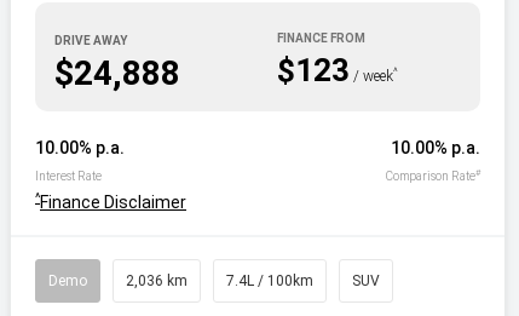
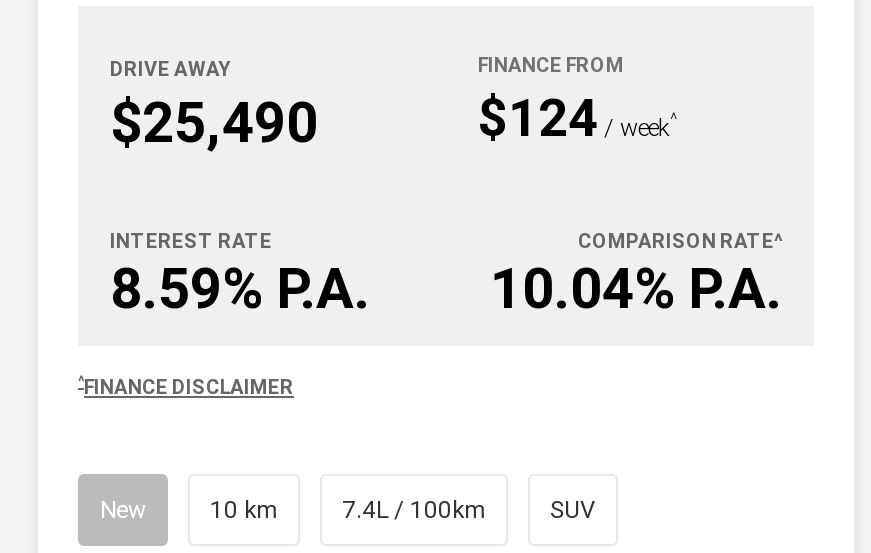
[54,53,180,93] $24,888 -> [110,90,318,156] $25,490
[277,51,398,88] $123/ week^ -> [478,87,678,147] $124/ week^
[35,138,125,157] 10.00% p.a. -> [110,256,370,322] 8.59% P.A.
[391,138,480,157] 10.00% p.a. -> [578,230,782,252] COMPARISON RATE^
[35,170,102,183] Interest Rate -> [110,230,782,322] INTEREST RATE | 10.04% P.A.
[35,167,480,212] Comparison Rate# | ^Finance Disclaimer -> [78,372,294,398] ^FINANCE DISCLAIMER
[48,272,188,289] Demo | 2,036 km -> [100,496,278,524] New | 10 km

